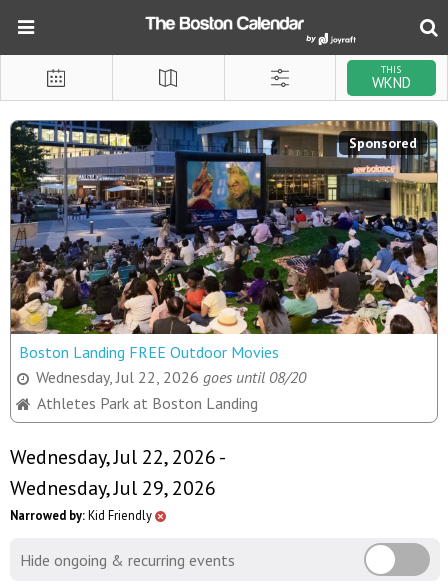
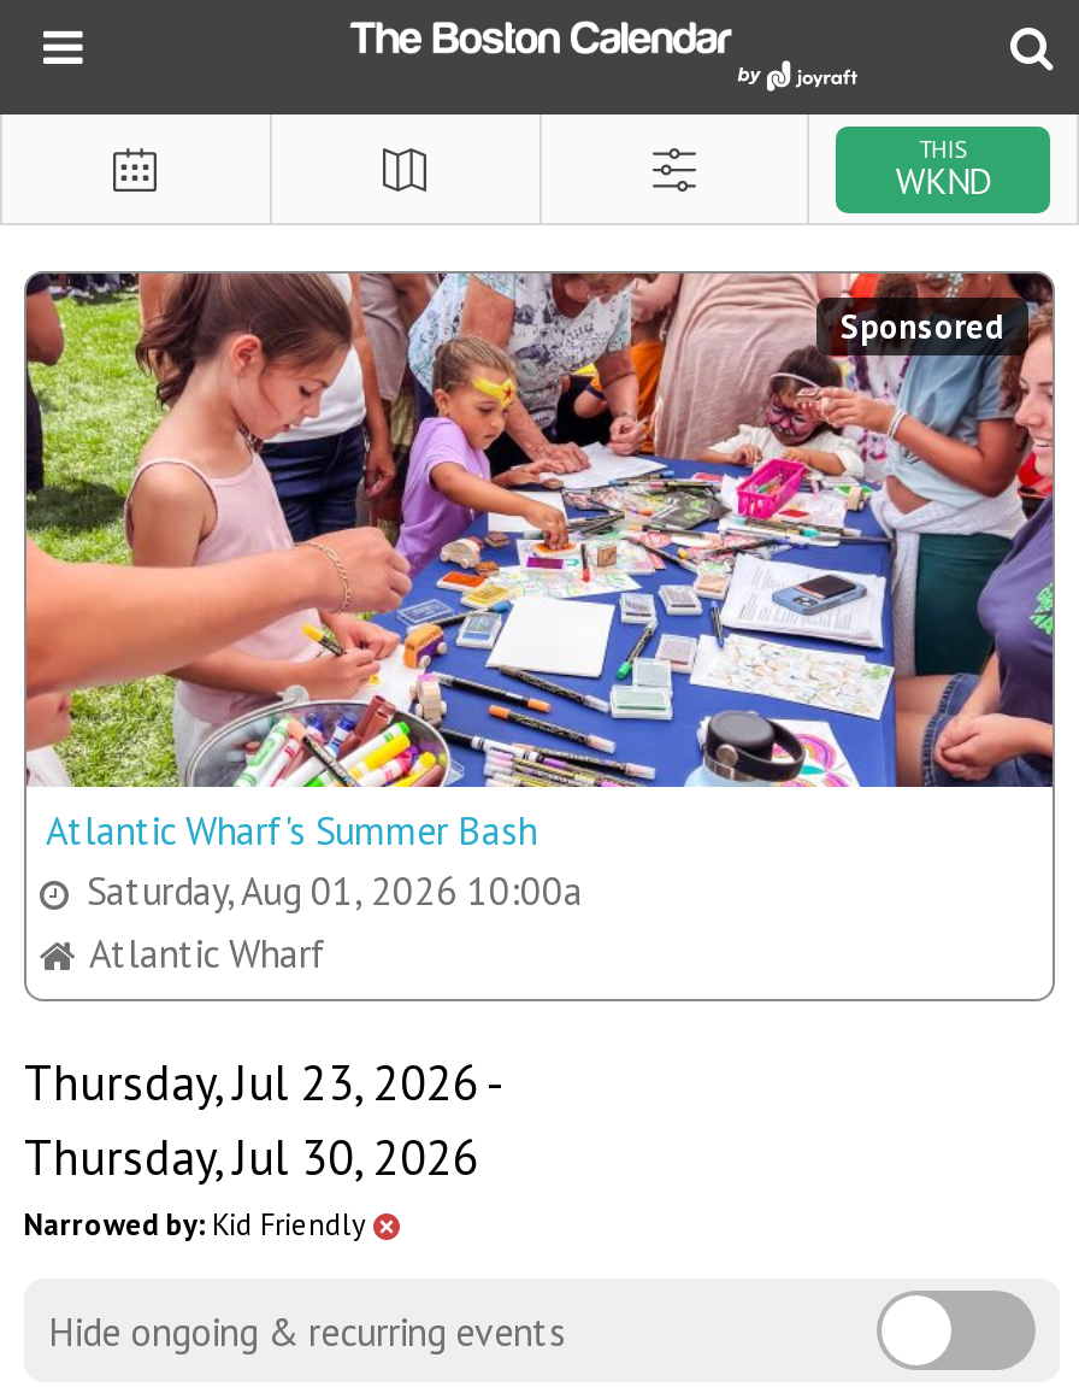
[10,120,438,413] [image] | Boston Landing FREE Outdoor Movies | Wednesday, Jul 22, 2026 goes until 08/20 | Athletes Park at Boston Landing -> [24,271,1055,977] [image] | Atlantic Wharf's Summer Bash | Saturday, Aug 01, 2026 10:00a | Atlantic Wharf
[10,444,226,501] Wednesday, Jul 22, 2026 - | Wednesday, Jul 29, 2026 -> [24,1052,503,1189] Thursday, Jul 23, 2026 - | Thursday, Jul 30, 2026

